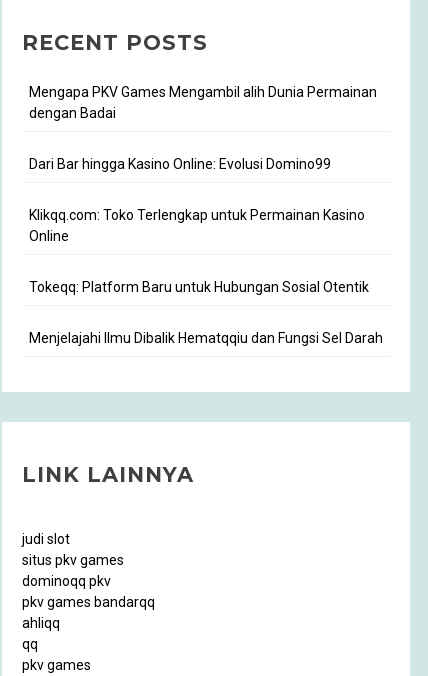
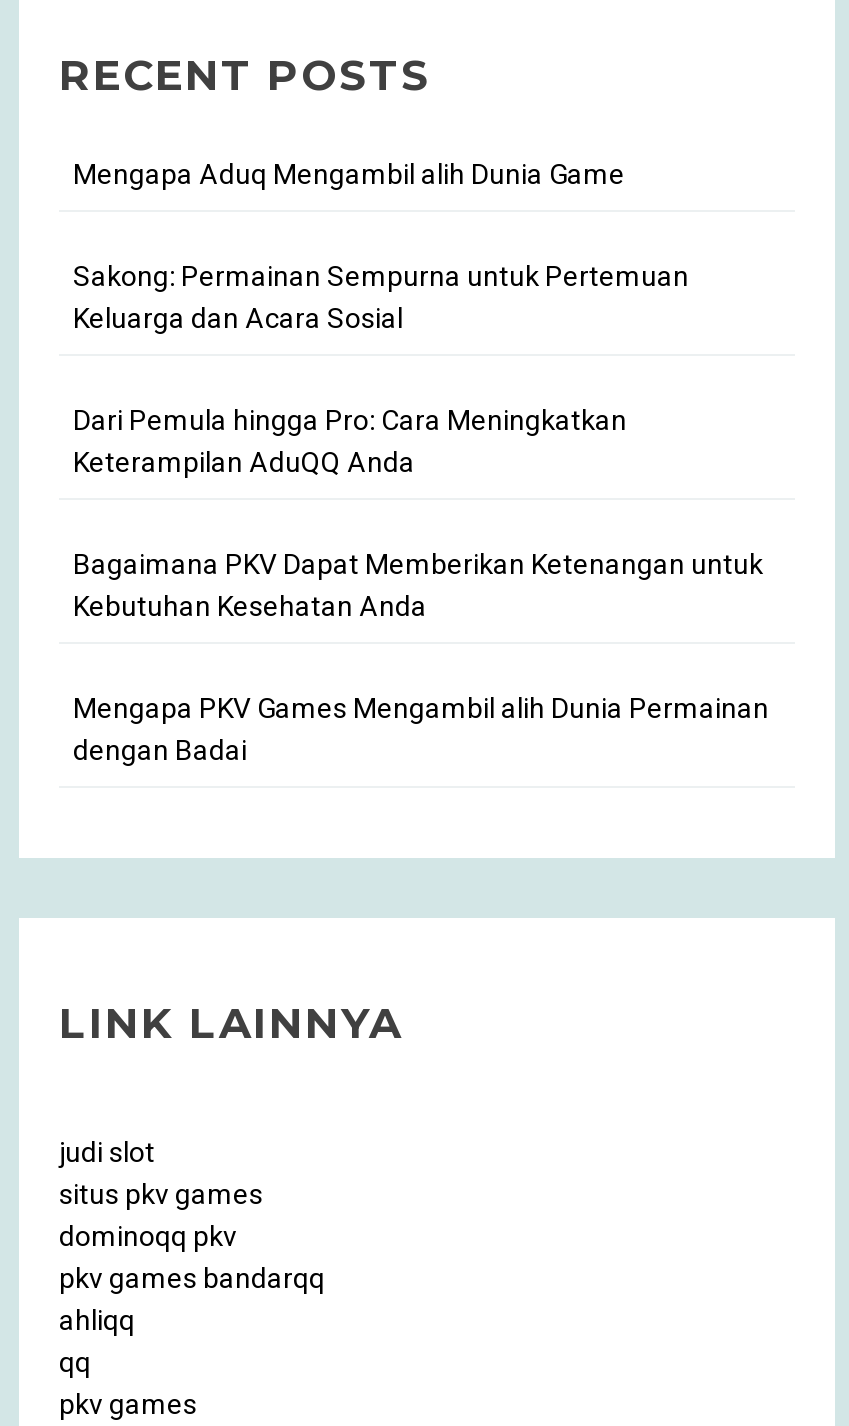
none -> [73,158,763,622] Mengapa Aduq Mengambil alih Dunia Game | Sakong: Permainan Sempurna untuk Pertemuan | Keluarga dan Acara Sosial | Dari Pemula hingga Pro: Cara Meningkatkan | Keterampilan AduQQ Anda | Bagaimana PKV Dapat Memberikan Ketenangan untuk | Kebutuhan Kesehatan Anda
moved [29,84,377,121] -> [73,692,769,766]: Mengapa PKV Games Mengambil alih Dunia Permainan | dengan Badai
[29,156,383,346] Dari Bar hingga Kasino Online: Evolusi Domino99 | Klikqq.com: Toko Terlengkap untuk Permainan Kasino | Online | Tokeqq: Platform Baru untuk Hubungan Sosial Otentik | Menjelajahi Ilmu Dibalik Hematqqiu dan Fungsi Sel Darah -> none

